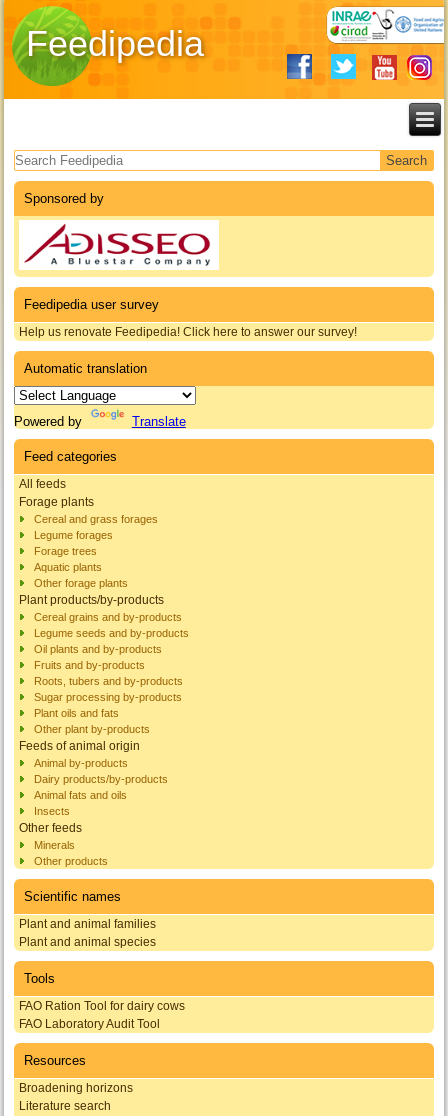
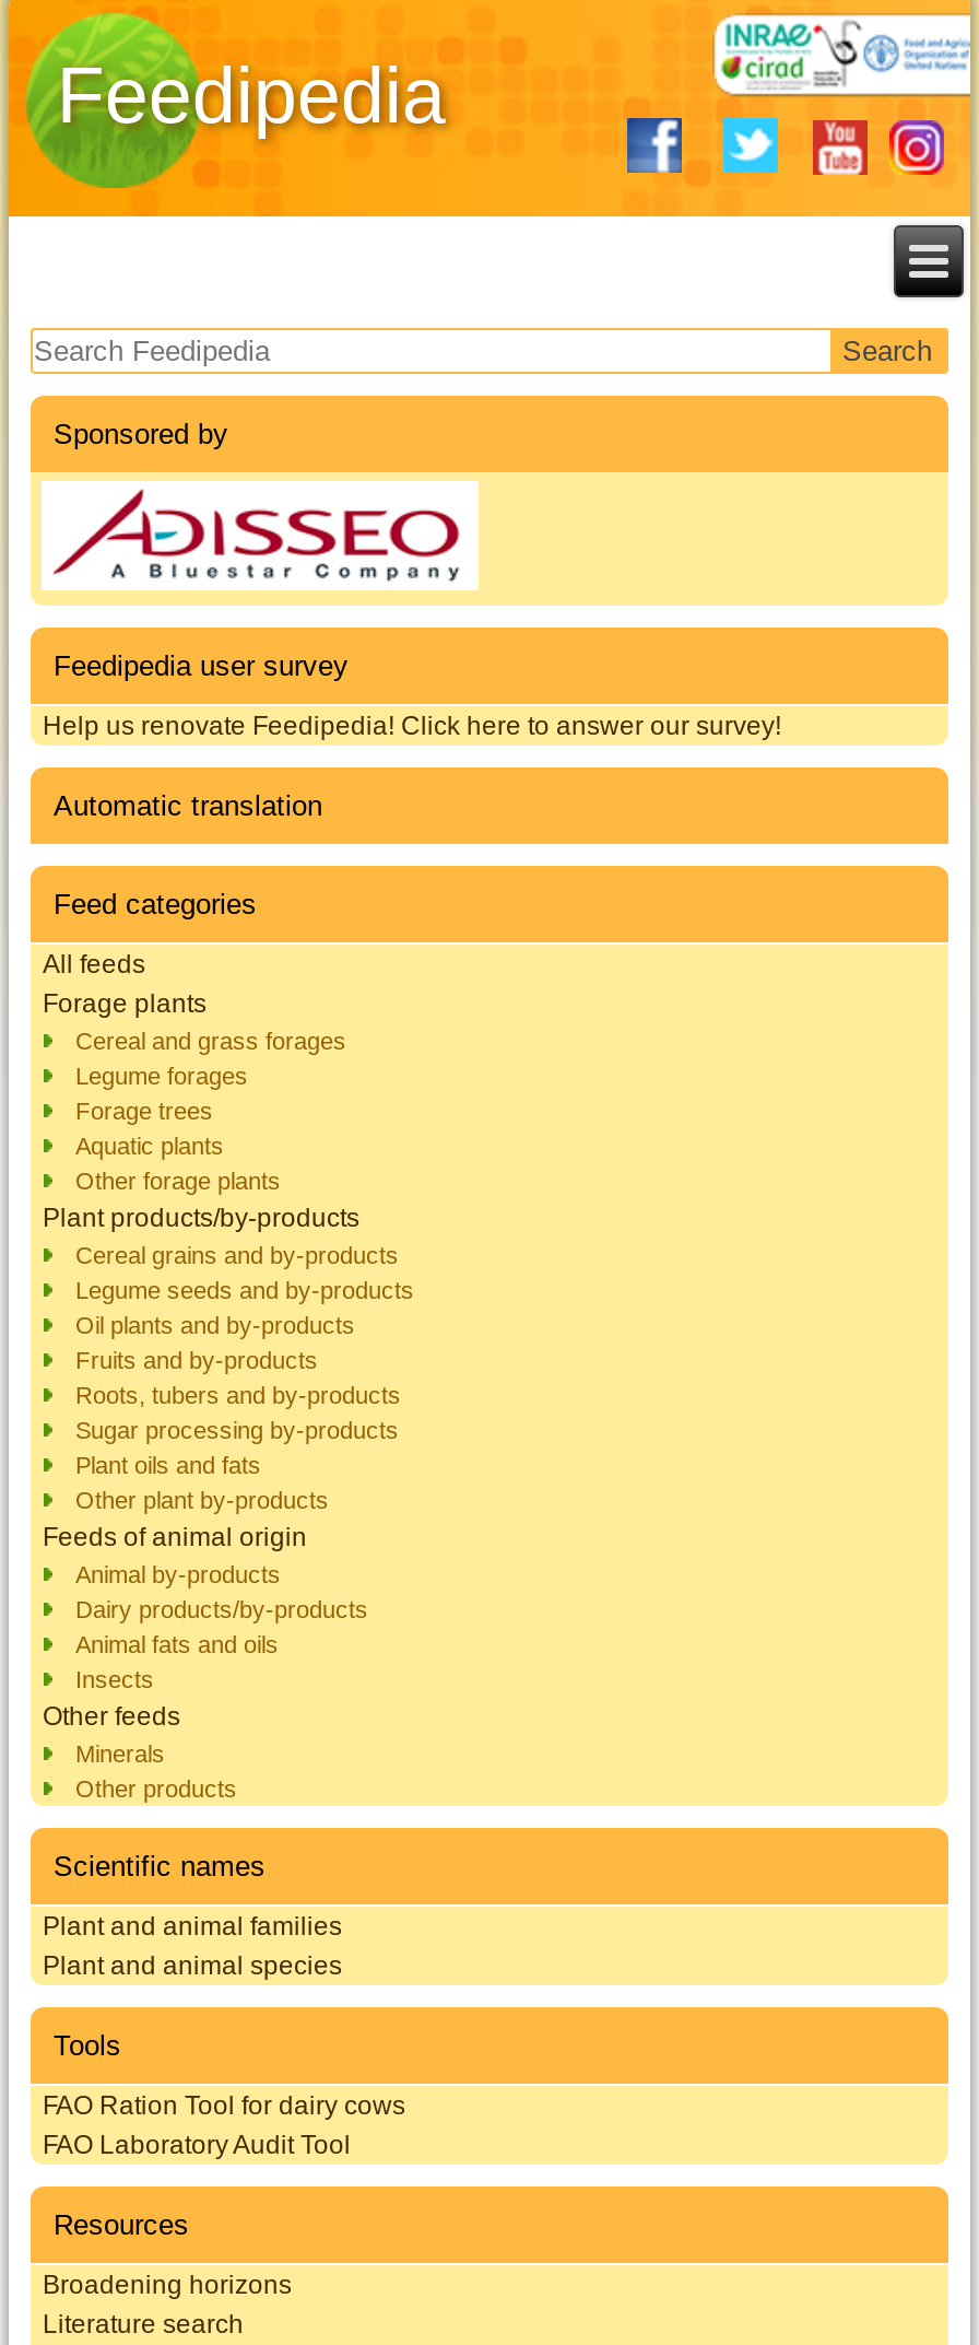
[14,414,186,429] Powered by | Translate -> none

